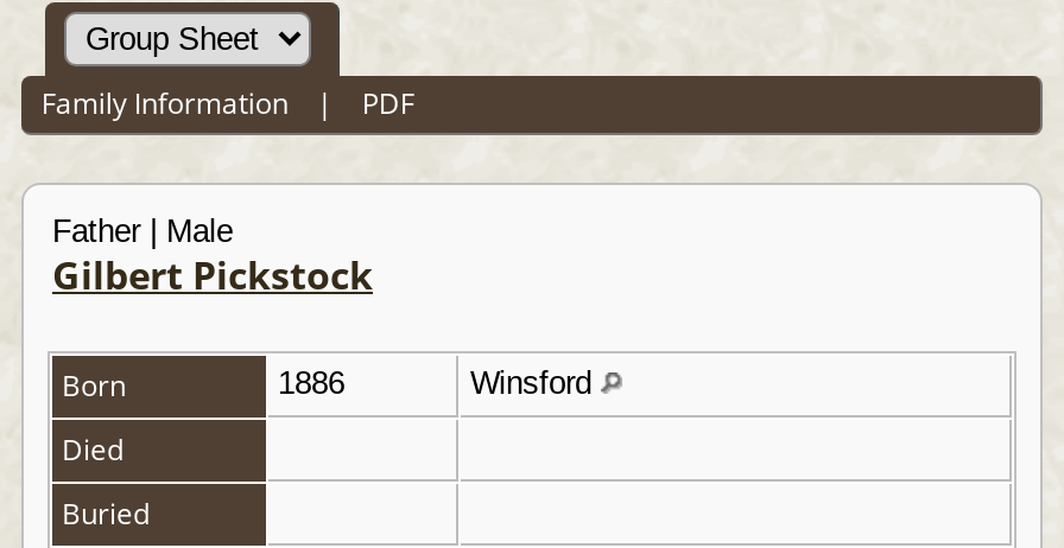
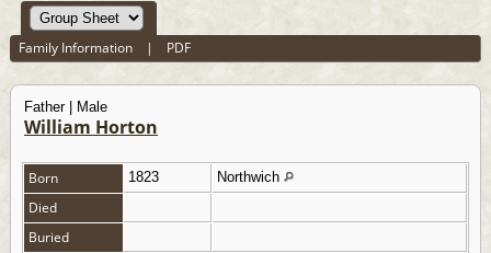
[52,249,373,301] Gilbert Pickstock -> [24,115,158,139] William Horton
[278,365,601,401] 1886 | Winsford -> [128,169,284,185] 1823 | Northwich

